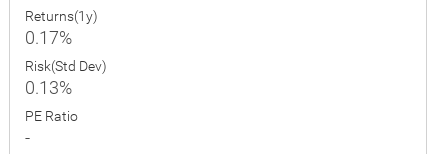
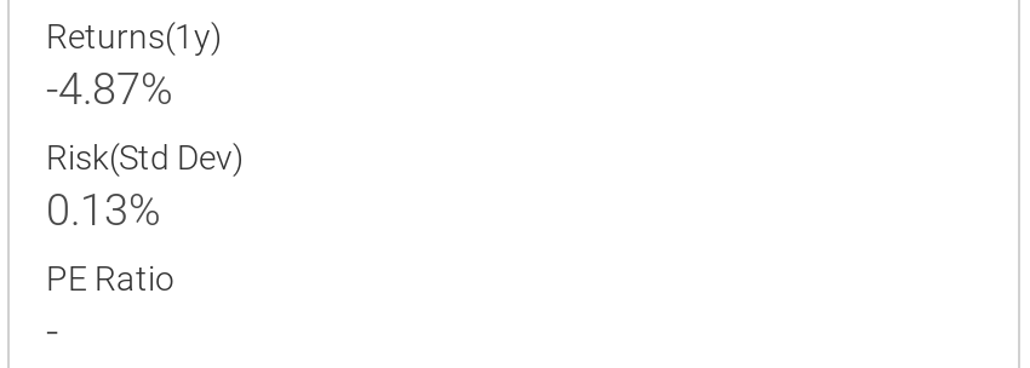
[25,27,72,48] 0.17% -> [46,63,172,114] -4.87%

